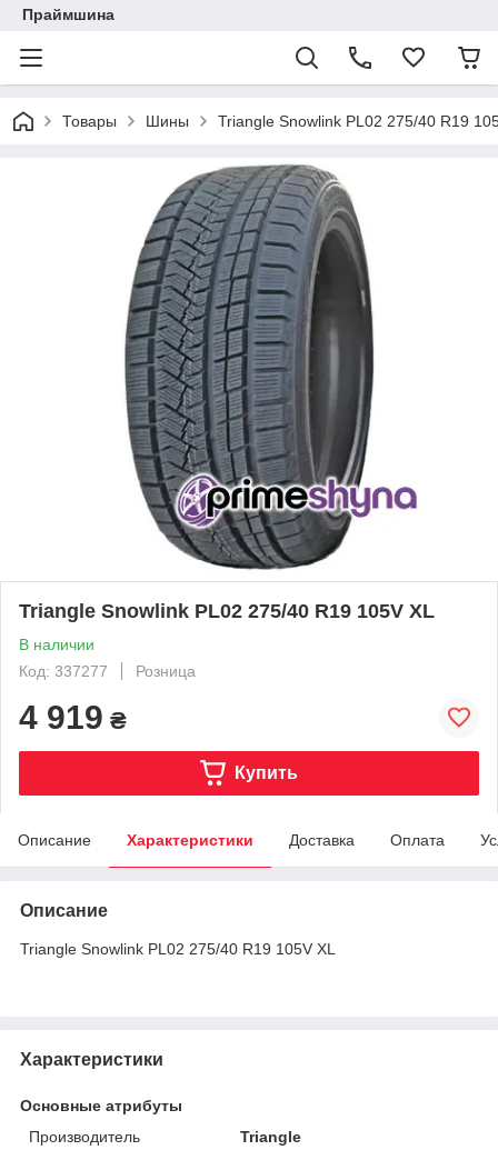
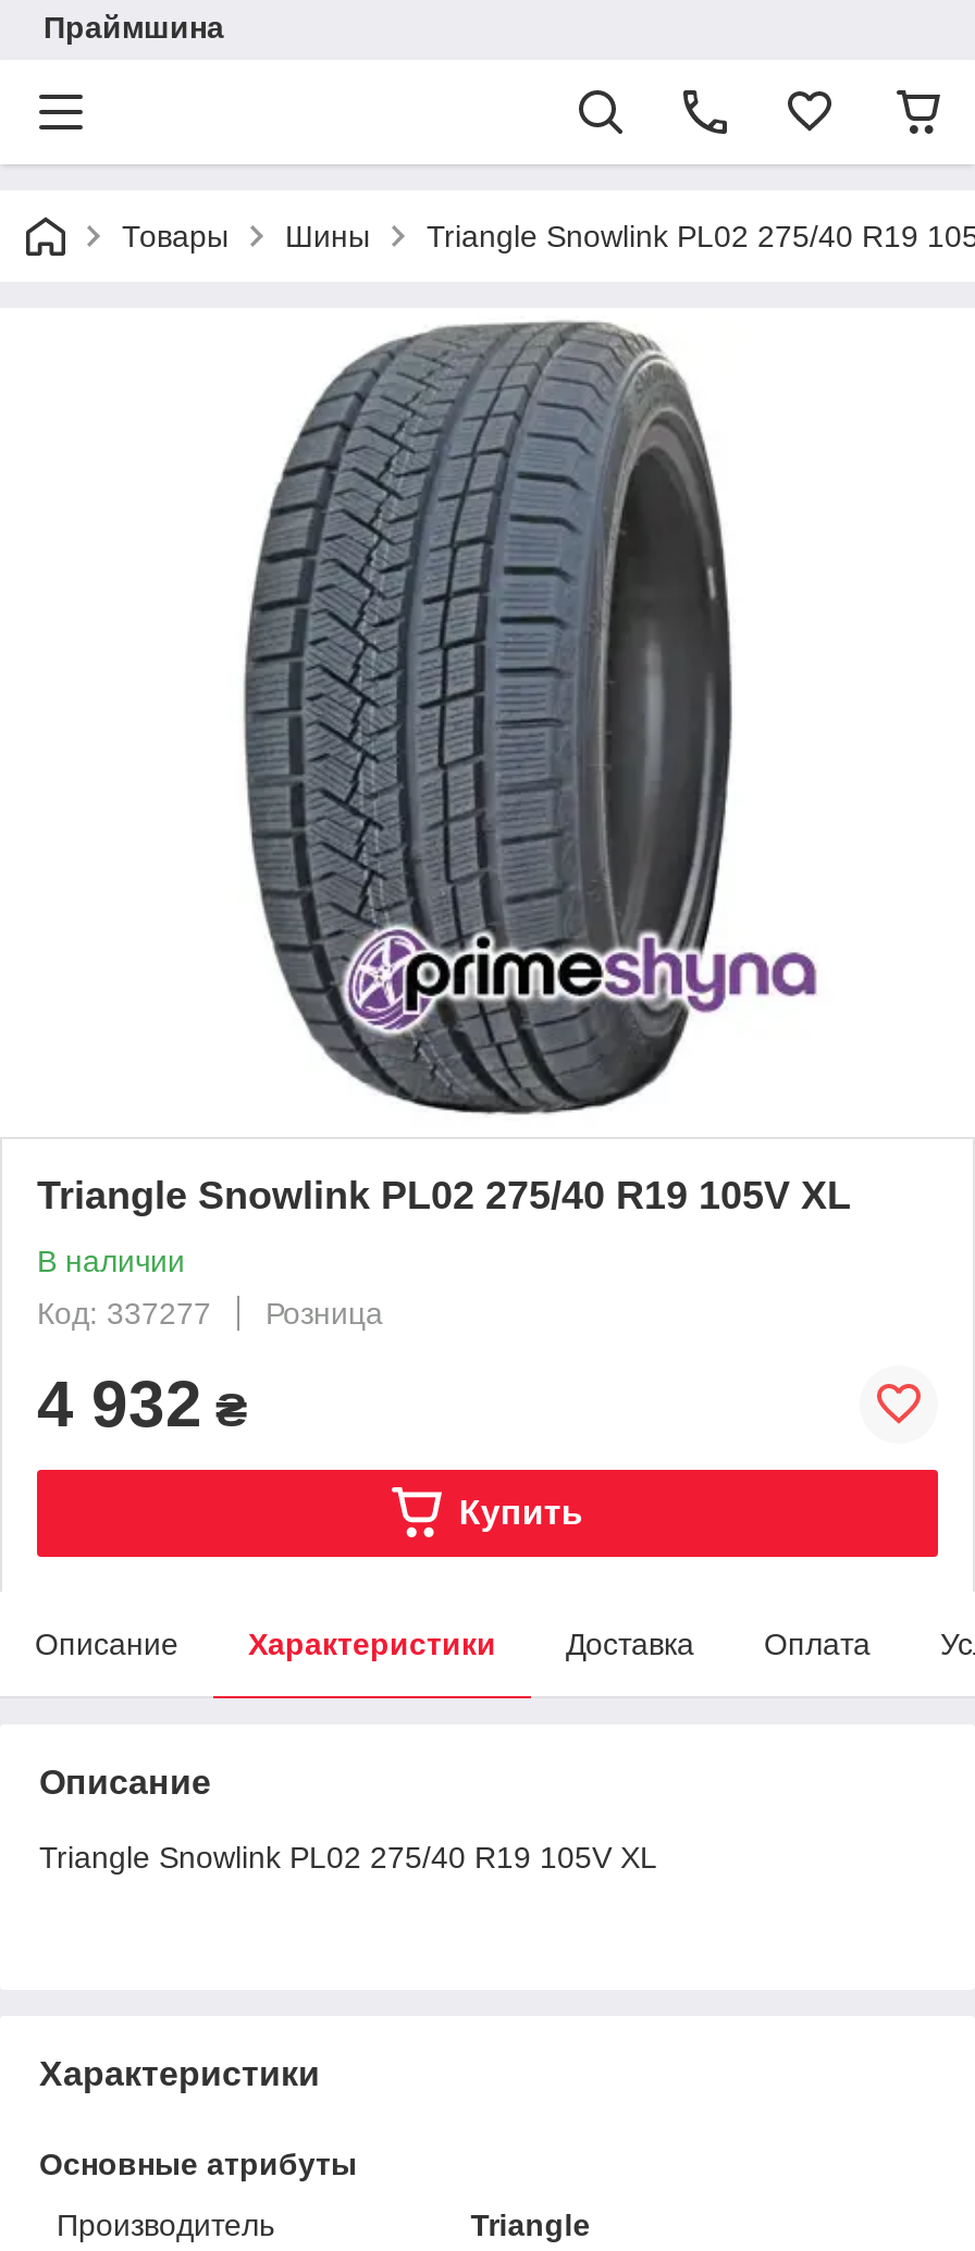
[19,699,127,735] 4 919 ₴ -> [37,1367,248,1439] 4 932 ₴

